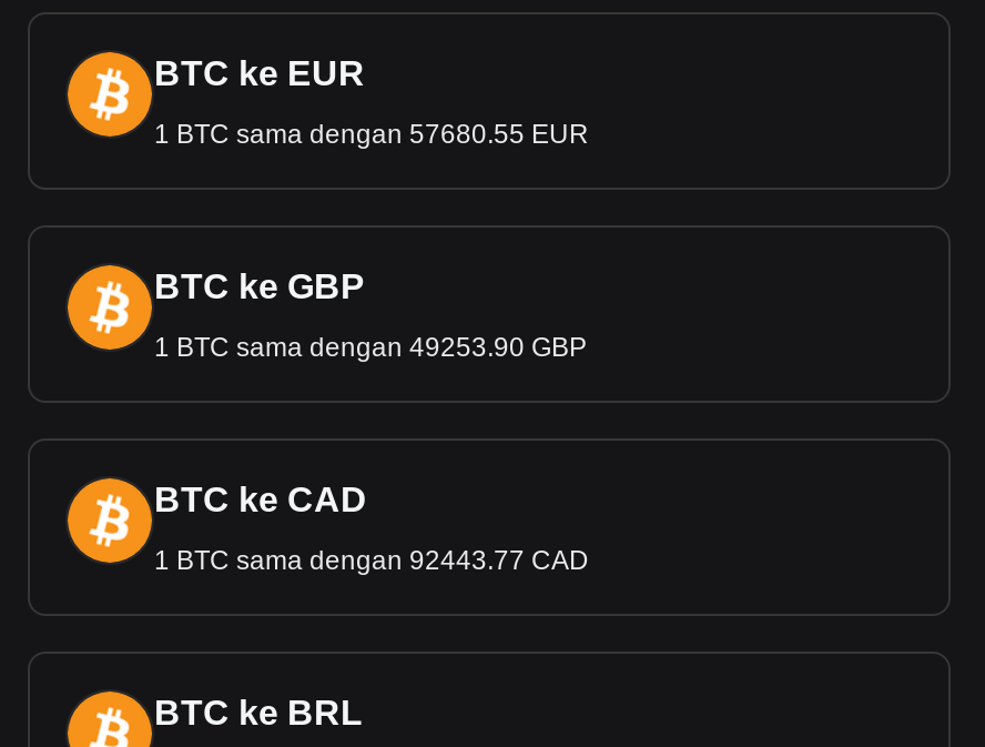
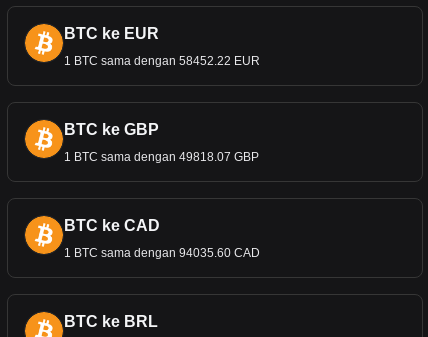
[154,119,589,150] 1 BTC sama dengan 57680.55 EUR -> [64,54,260,68] 1 BTC sama dengan 58452.22 EUR
[154,332,587,363] 1 BTC sama dengan 49253.90 GBP -> [64,150,259,164] 1 BTC sama dengan 49818.07 GBP
[154,545,589,576] 1 BTC sama dengan 92443.77 CAD -> [64,246,260,260] 1 BTC sama dengan 94035.60 CAD

